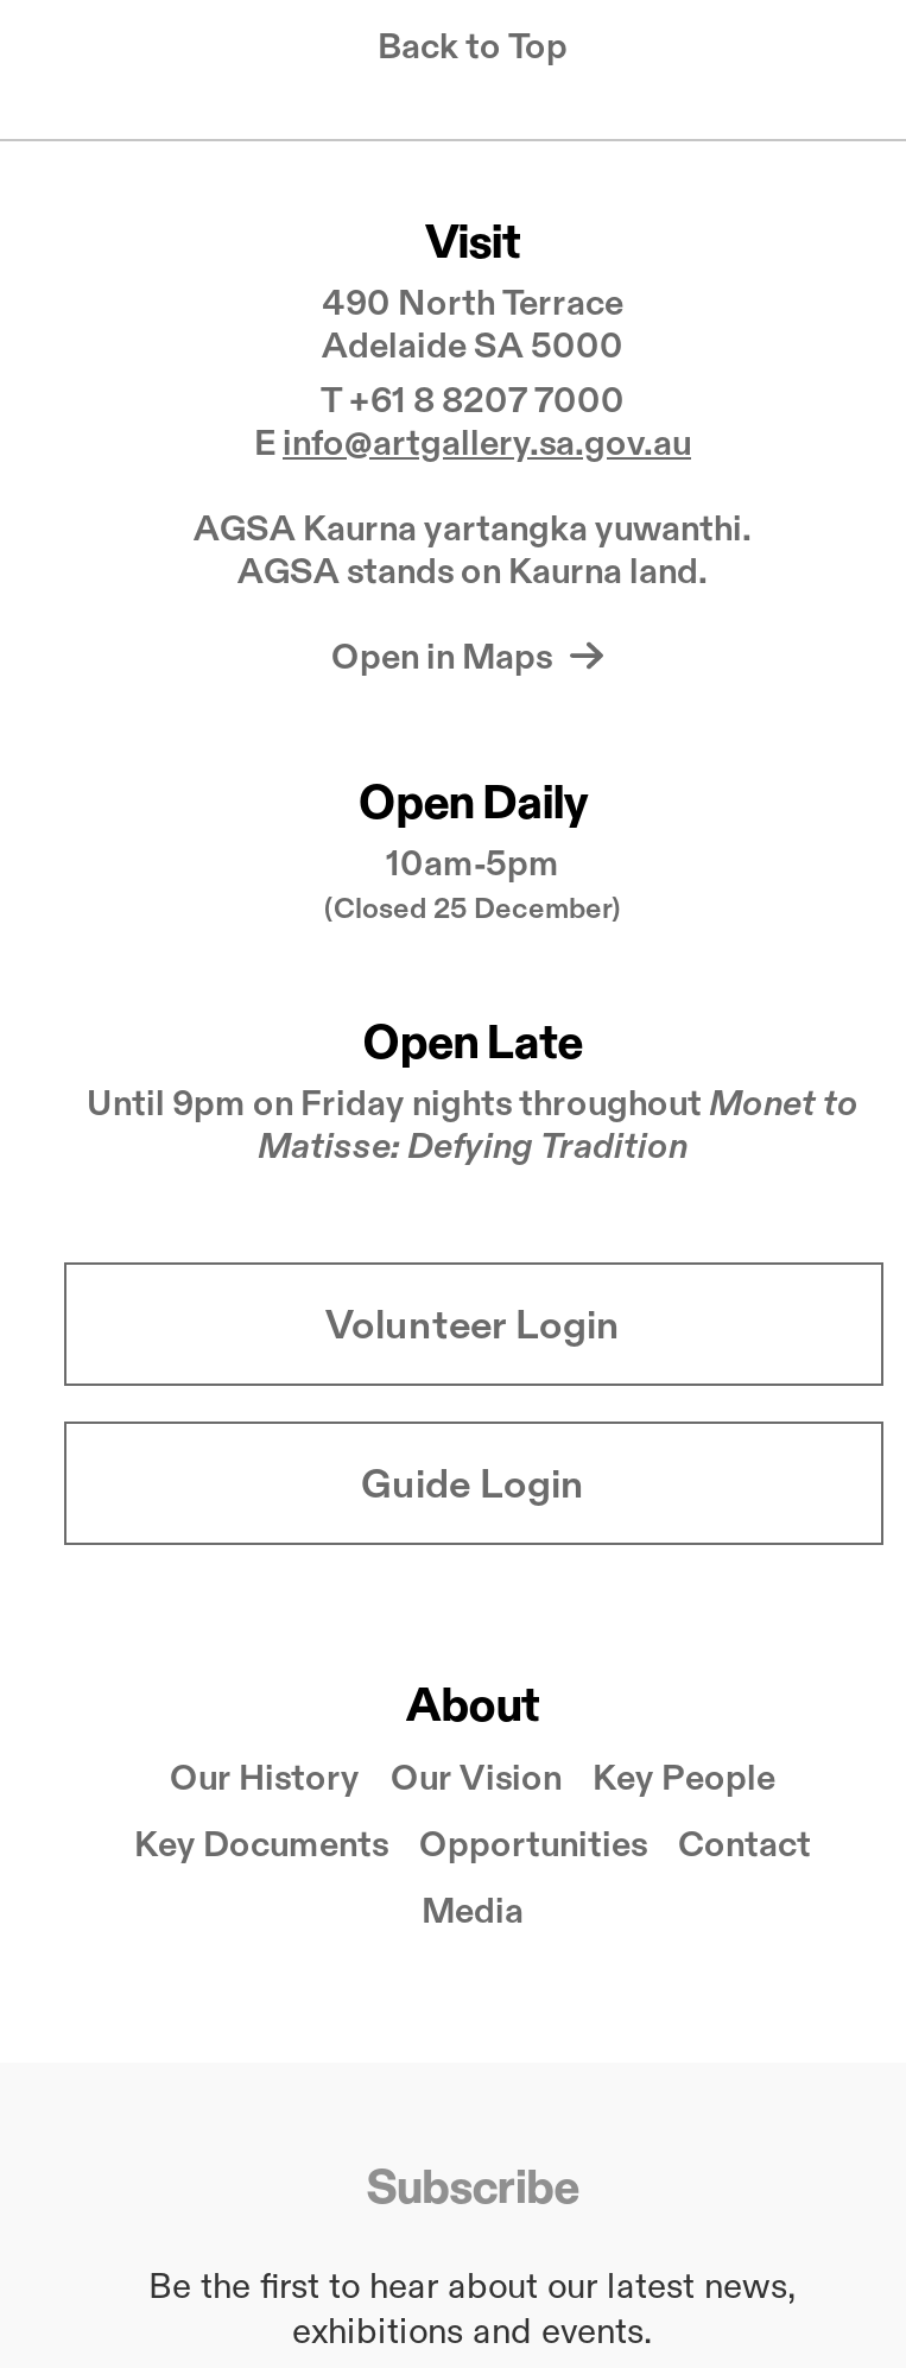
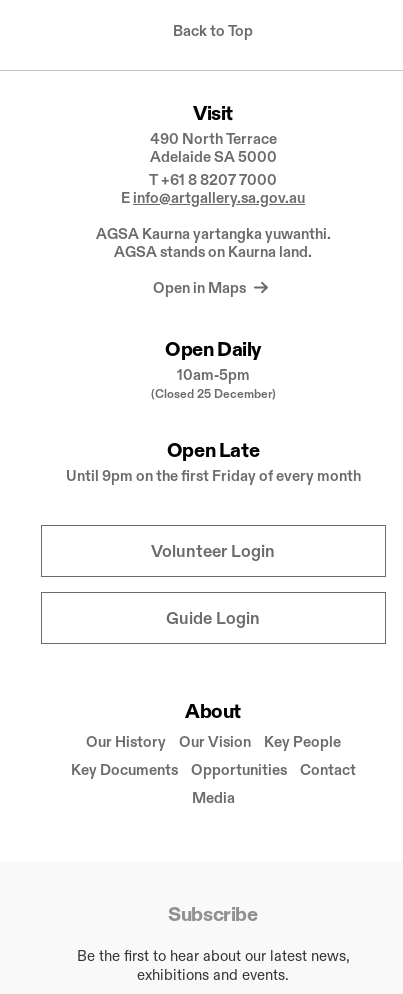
[87,1080,859,1168] Until 9pm on Friday nights throughout Monet to | Matisse: Defying Tradition -> [65,466,360,485] Until 9pm on the first Friday of every month

